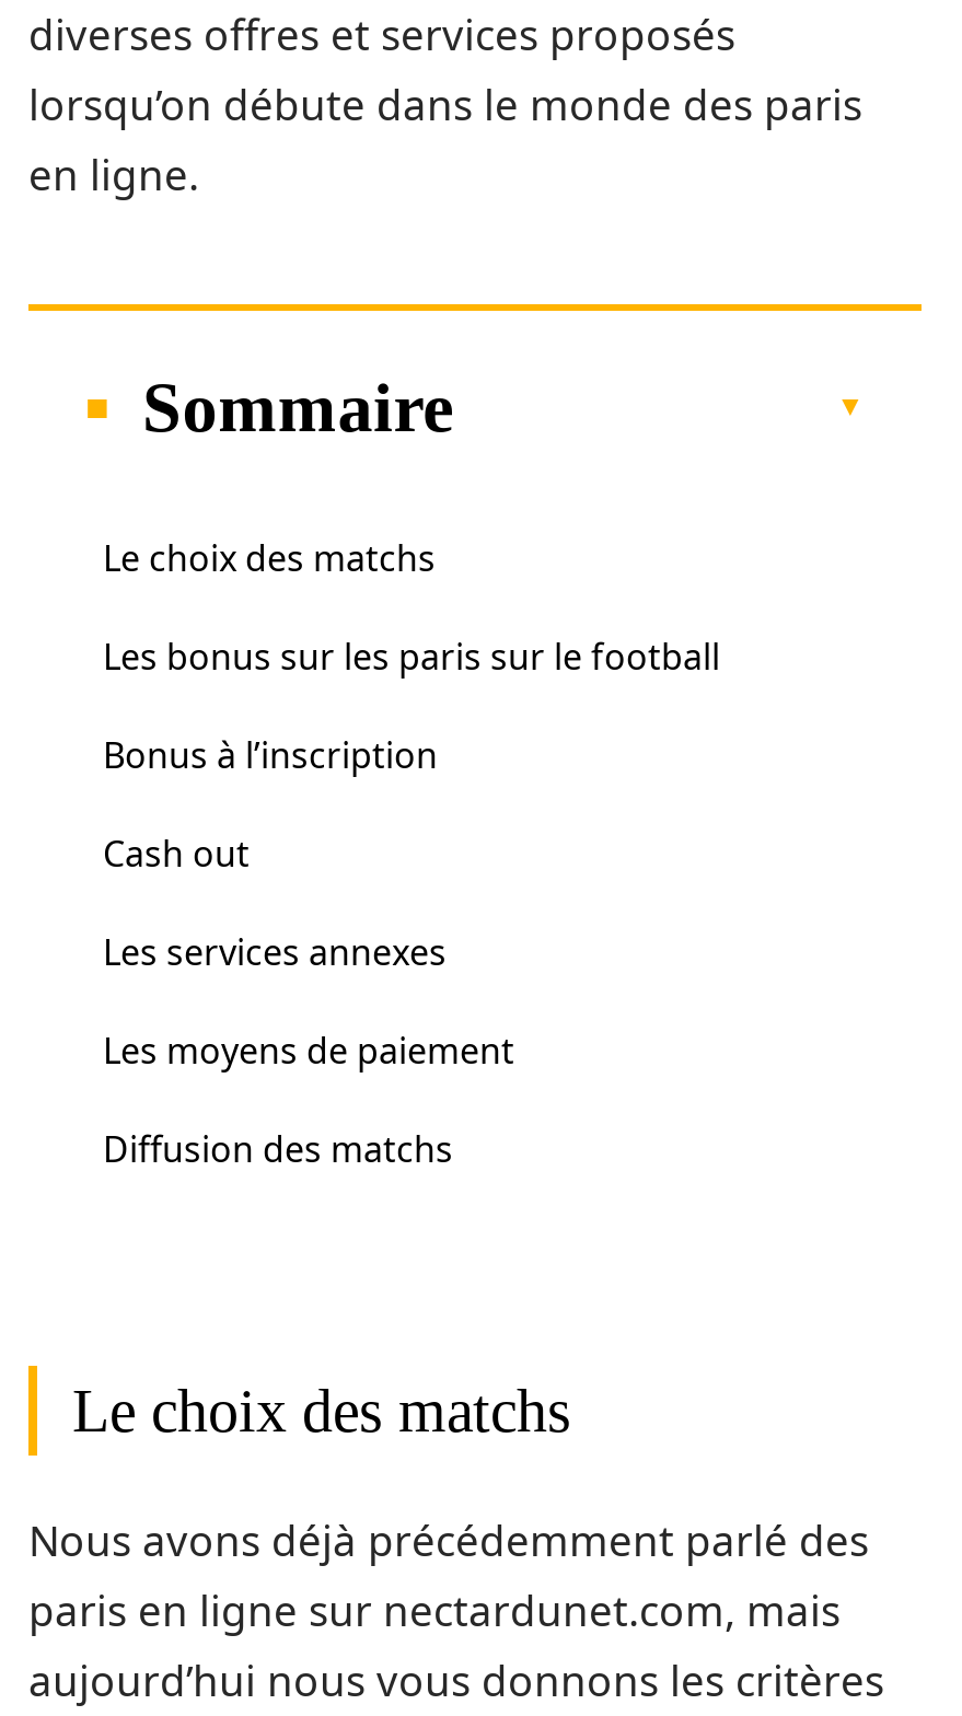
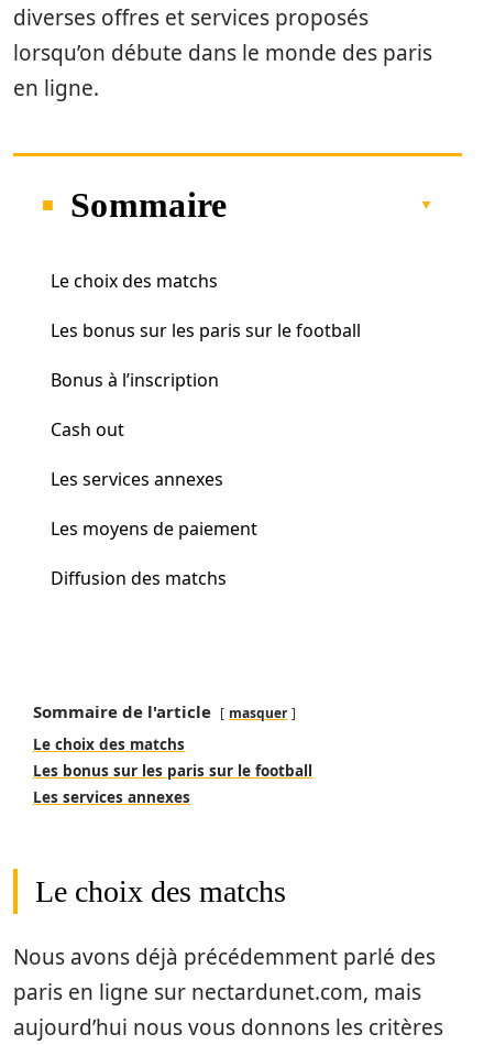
none -> [33,700,312,807] Sommaire de l'article | masquer | Le choix des matchs | Les bonus sur les paris sur le football | Les services annexes

